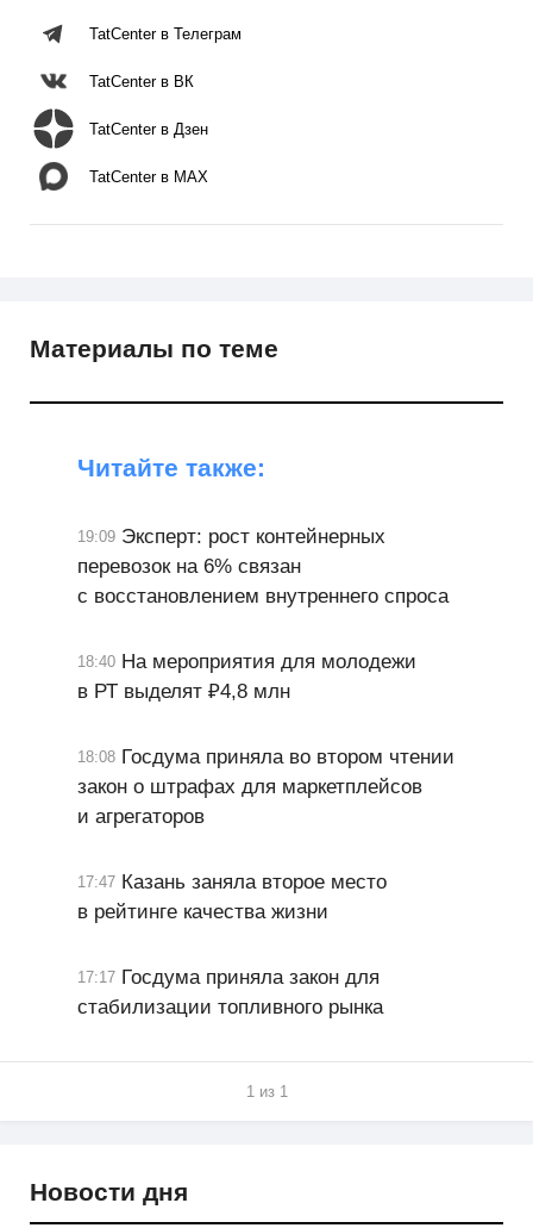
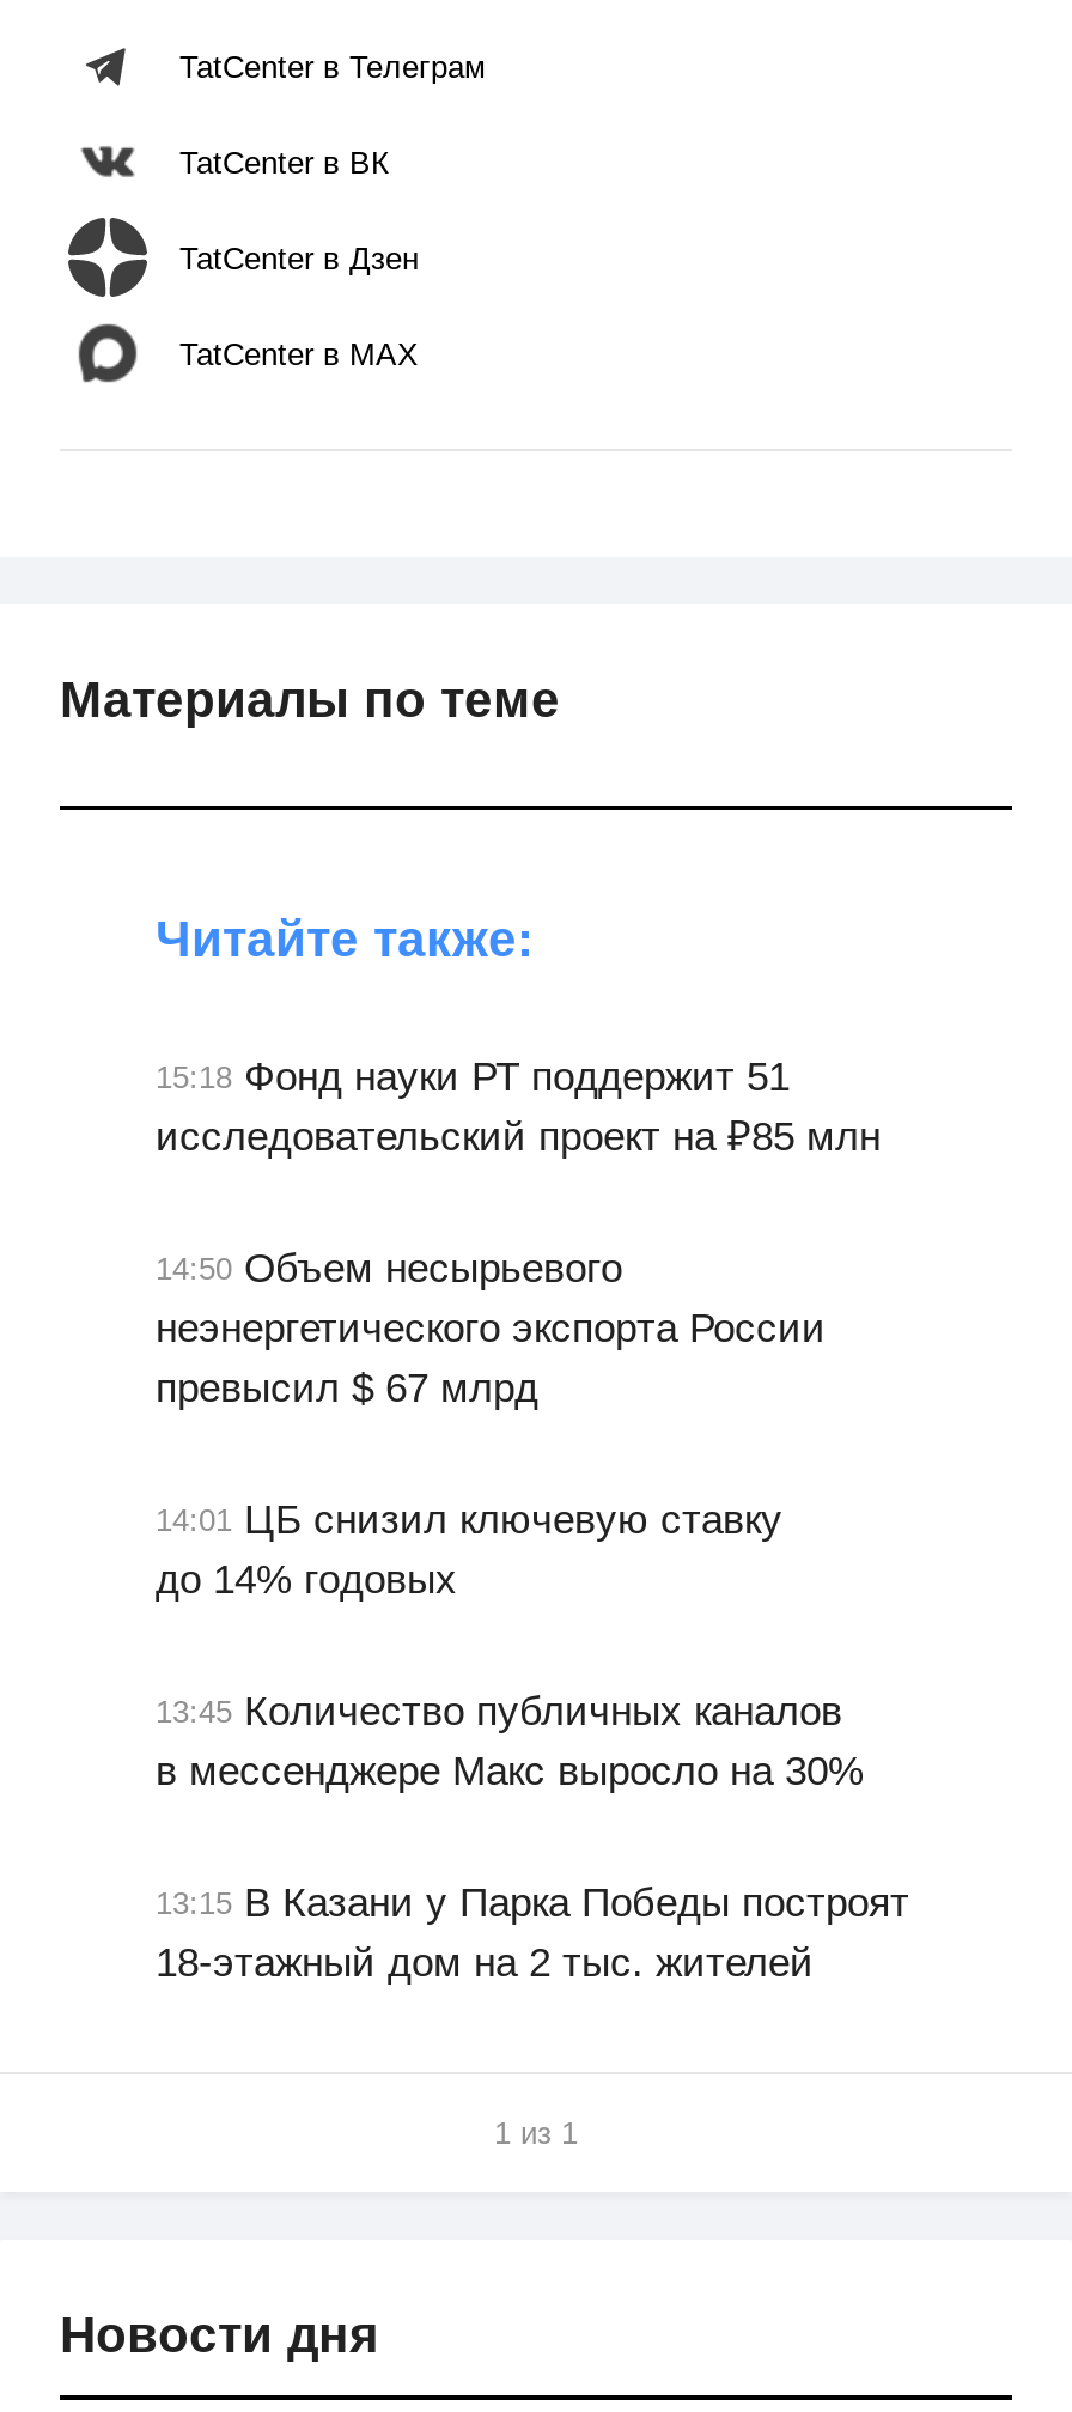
[77,525,449,607] 19:09 Эксперт: рост контейнерных | перевозок на 6% связан | с восстановлением внутреннего спроса -> [156,1055,881,1160] 15:18 Фонд науки РТ поддержит 51 | исследовательский проект на ₽85 млн
[77,650,416,703] 18:40 На мероприятия для молодежи | в РТ выделят ₽4,8 млн -> [156,1246,826,1411] 14:50 Объем несырьевого | неэнергетического экспорта России | превысил $ 67 млрд
[77,746,454,828] 18:08 Госдума приняла во втором чтении | закон о штрафах для маркетплейсов | и агрегаторов -> [156,1497,782,1603] 14:01 ЦБ снизил ключевую ставку | до 14% годовых
[77,871,387,923] 17:47 Казань заняла второе место | в рейтинге качества жизни -> [156,1689,864,1794] 13:45 Количество публичных каналов | в мессенджере Макс выросло на 30%
[77,966,383,1018] 17:17 Госдума приняла закон для | стабилизации топливного рынка -> [156,1881,909,1986] 13:15 В Казани у Парка Победы построят | 18-этажный дом на 2 тыс. жителей

